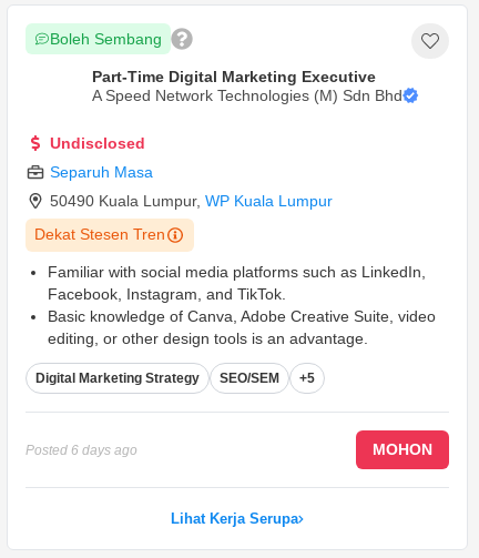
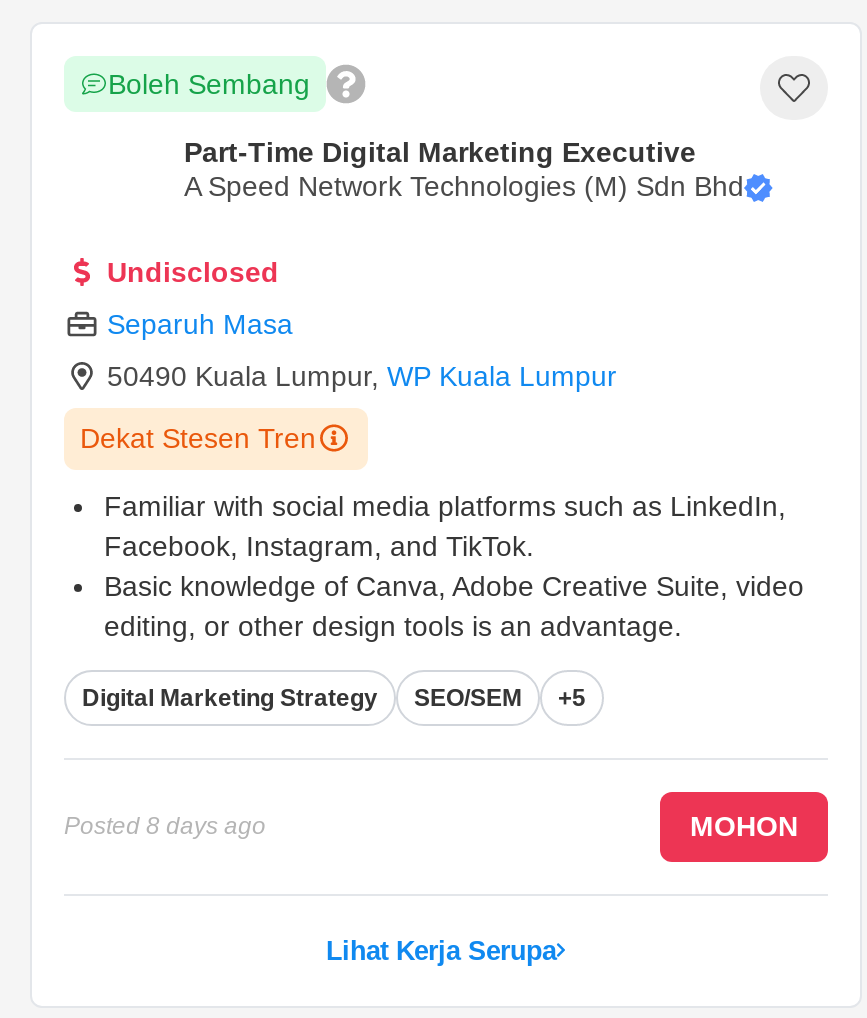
[26,442,137,458] Posted 6 days ago -> [64,812,266,840] Posted 8 days ago

